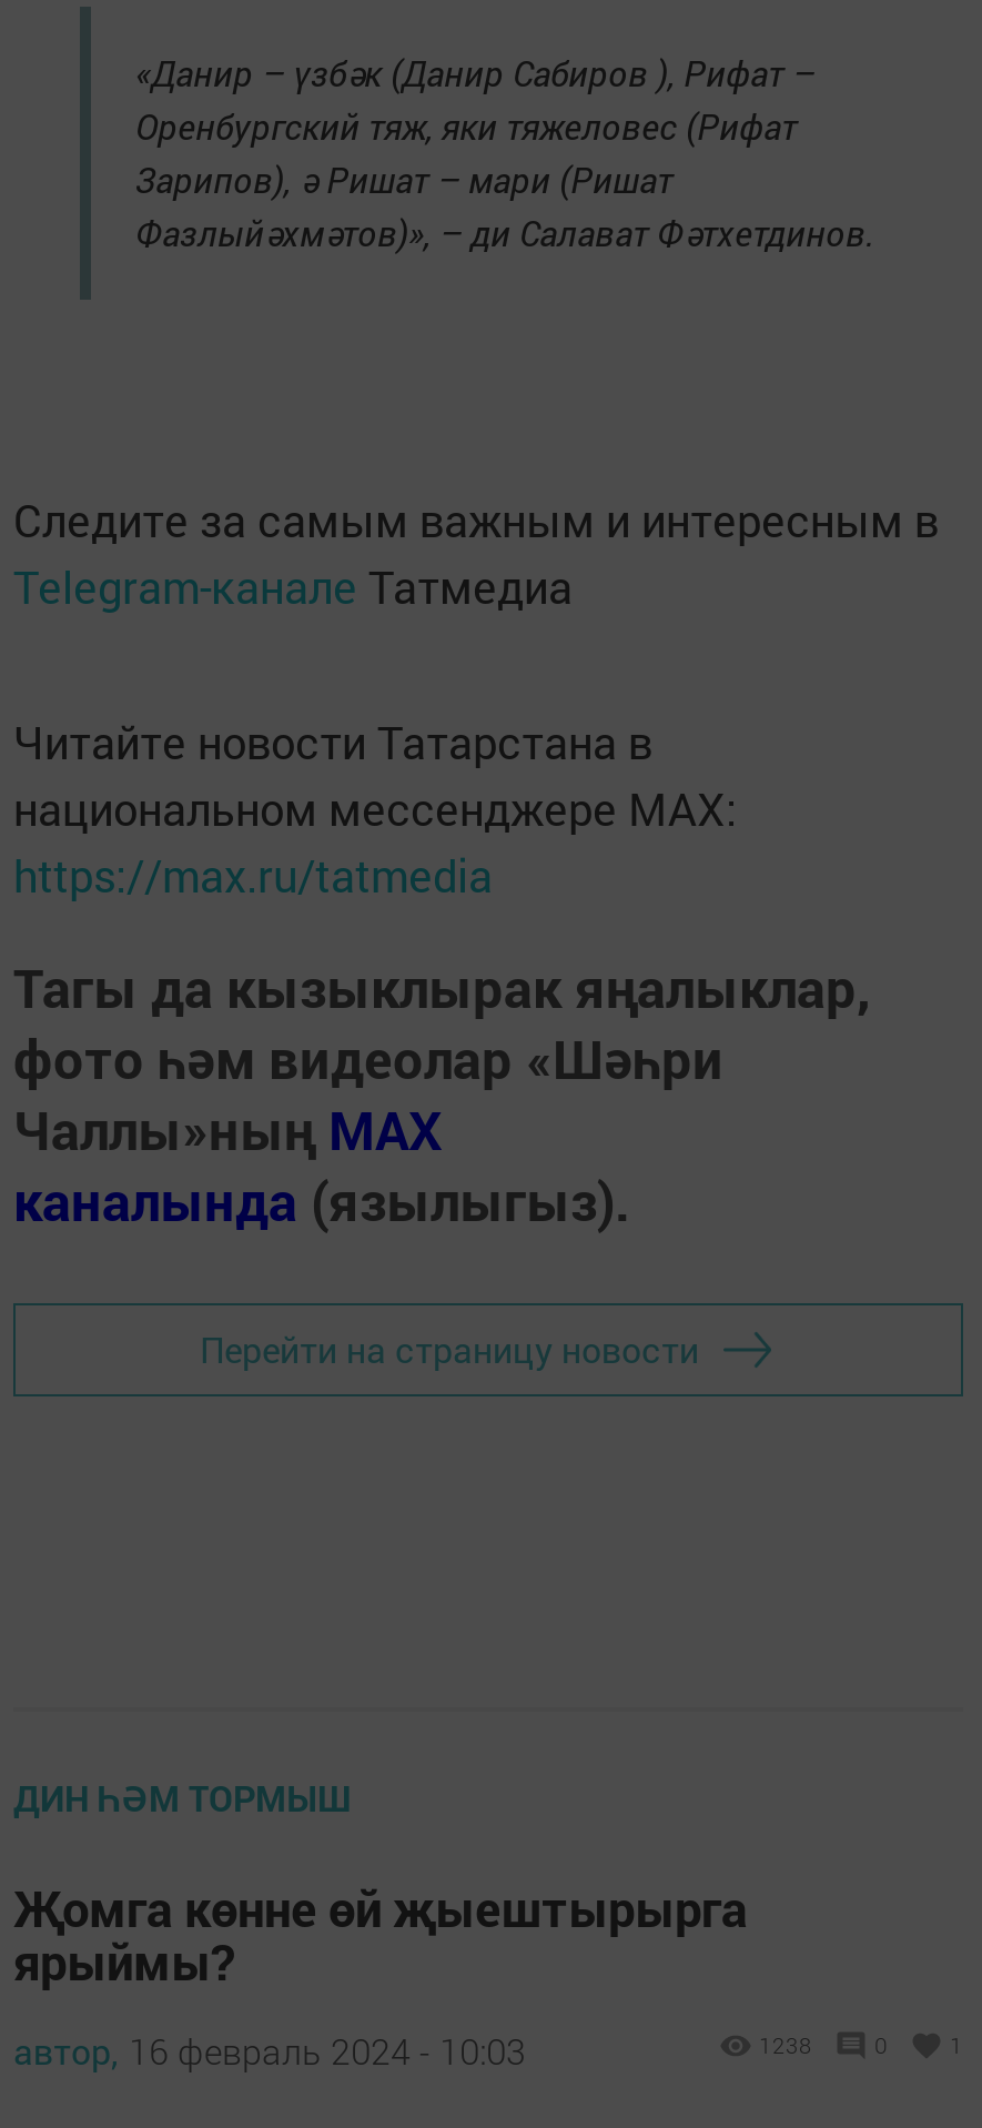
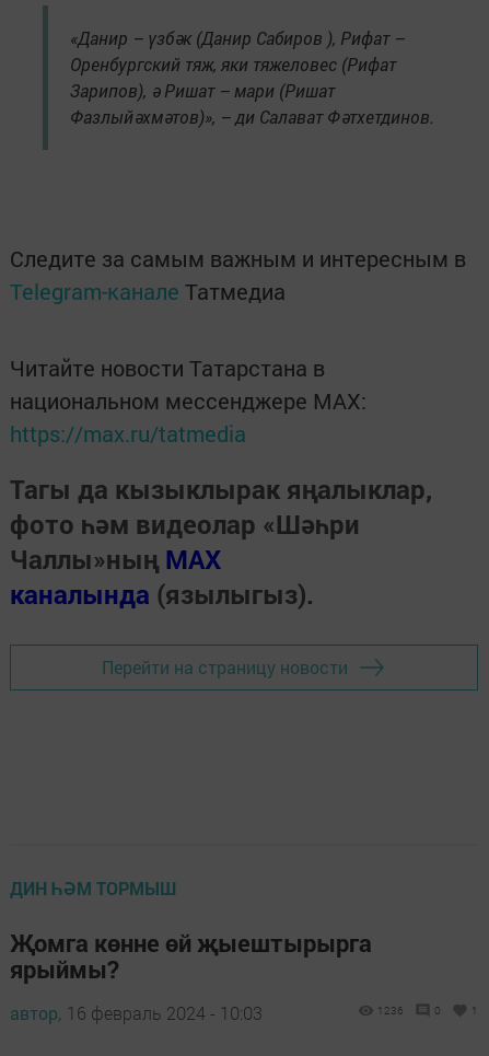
[759,2031,812,2060] 1238 -> [377,1003,404,1018] 1236

